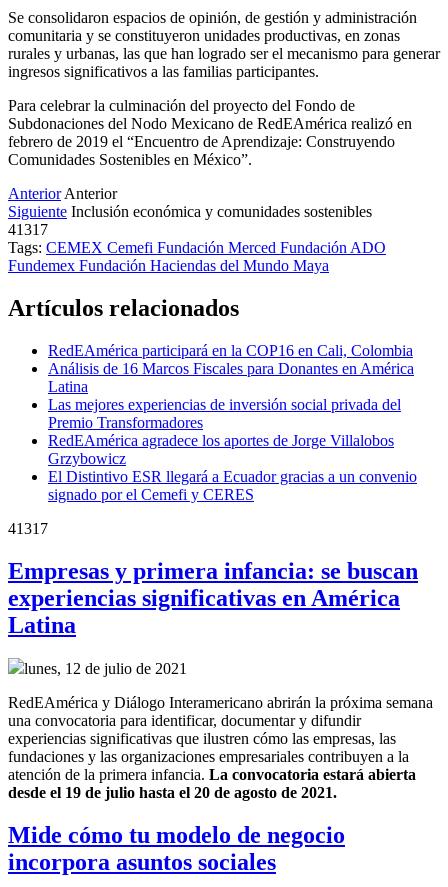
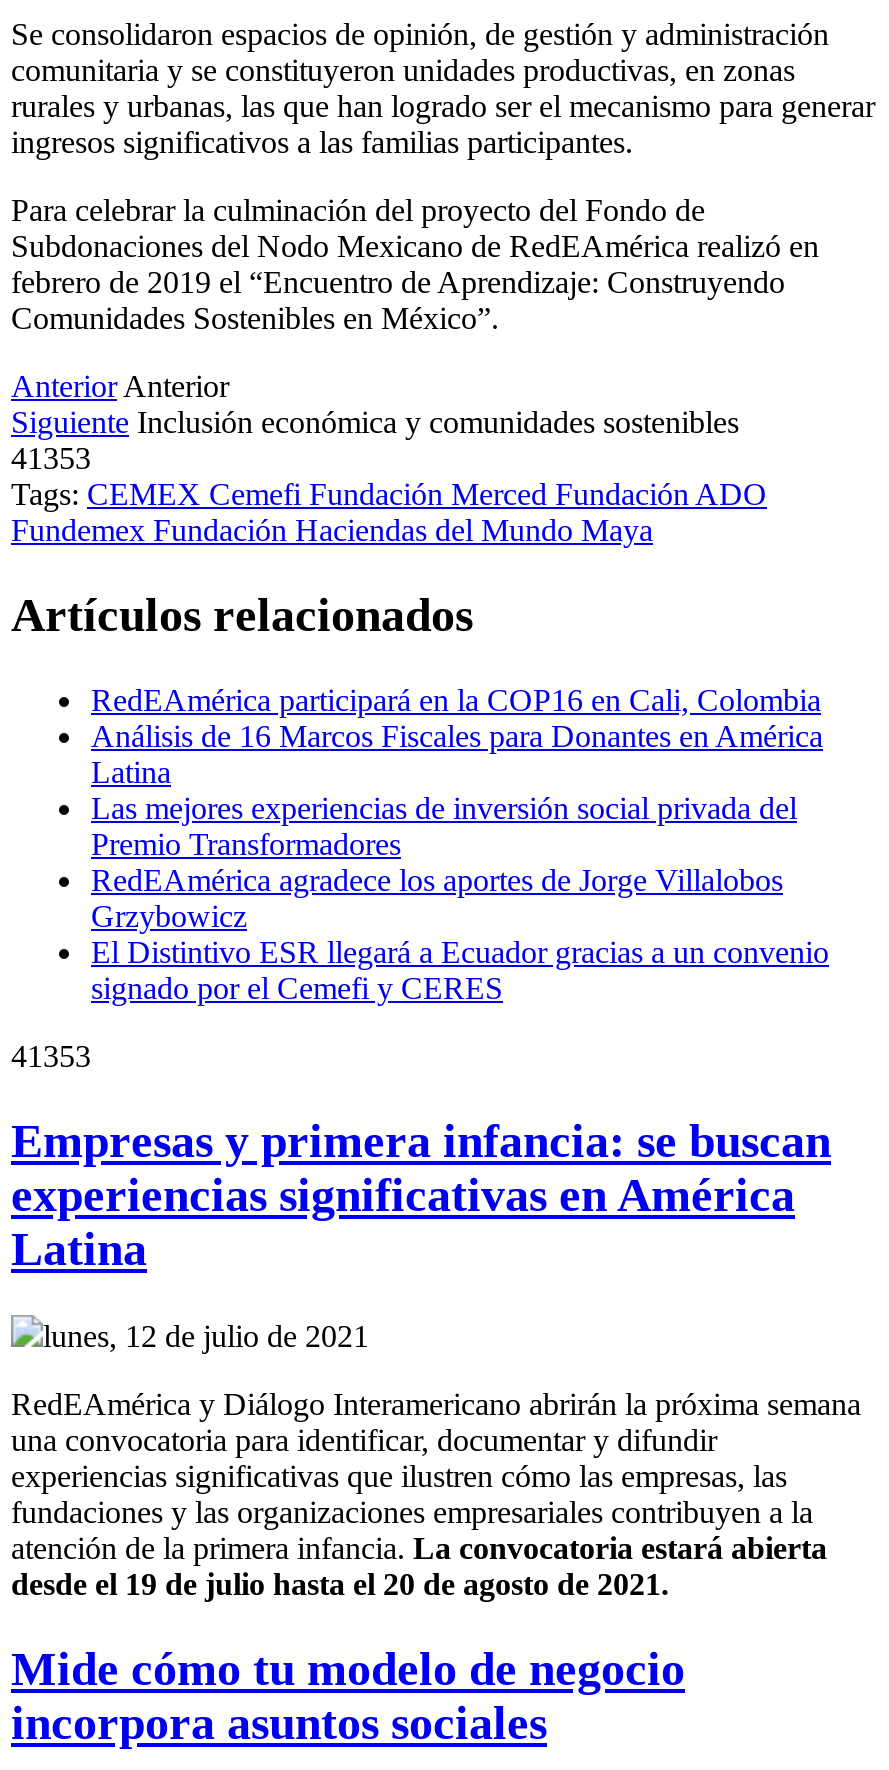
[8,221,48,238] 41317 -> [11,441,91,475] 41353
[8,520,48,537] 41317 -> [11,1038,91,1072] 41353

